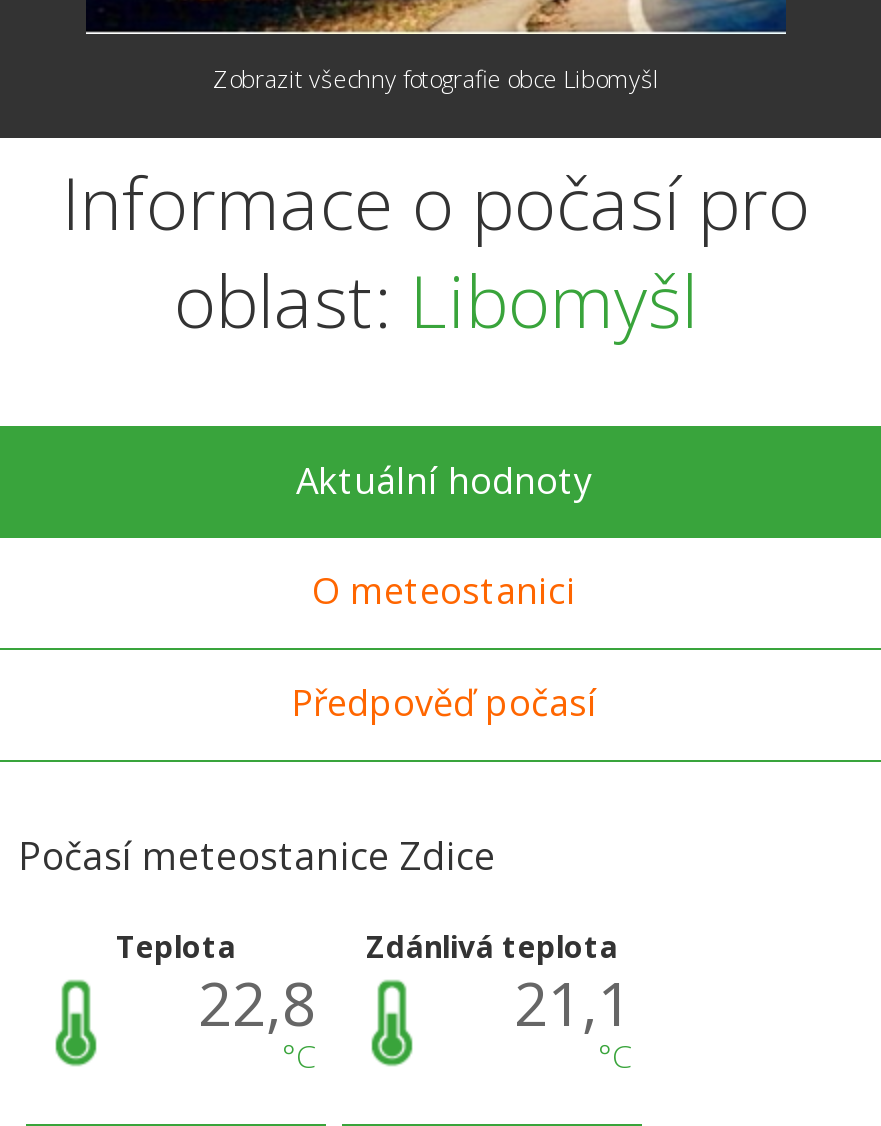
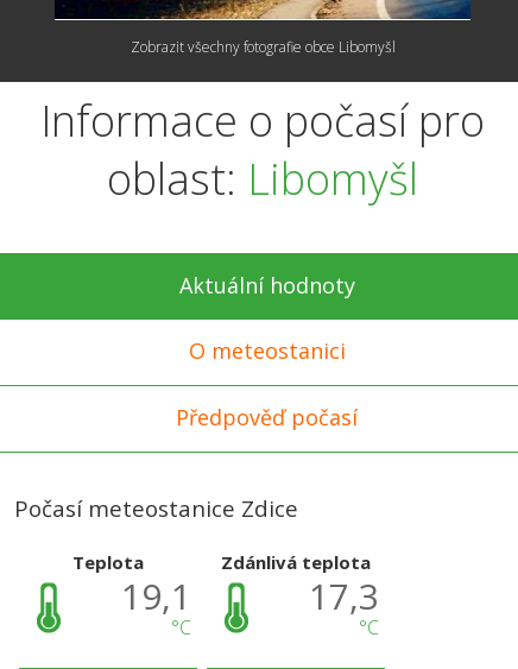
[198,963,316,1045] 22,8 -> [121,572,191,621] 19,1
[514,963,632,1045] 21,1 -> [309,572,379,621] 17,3

